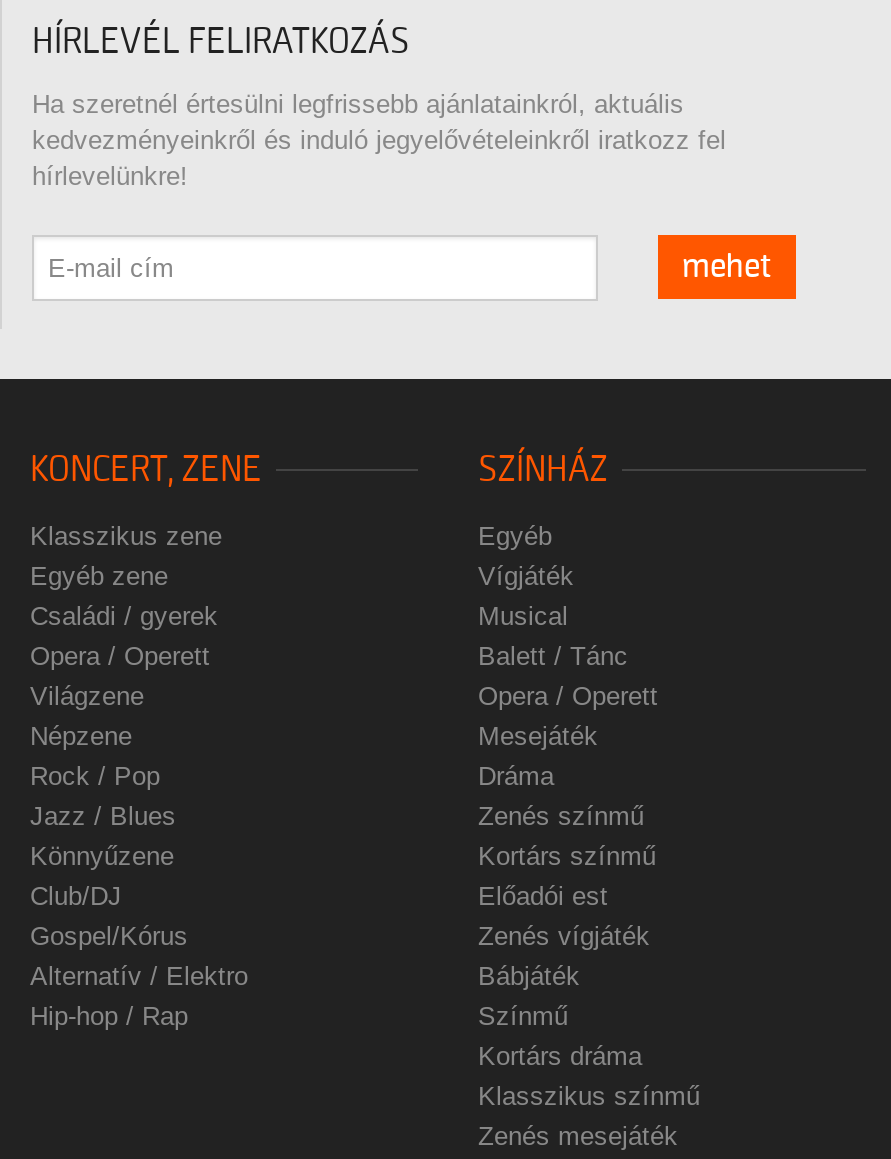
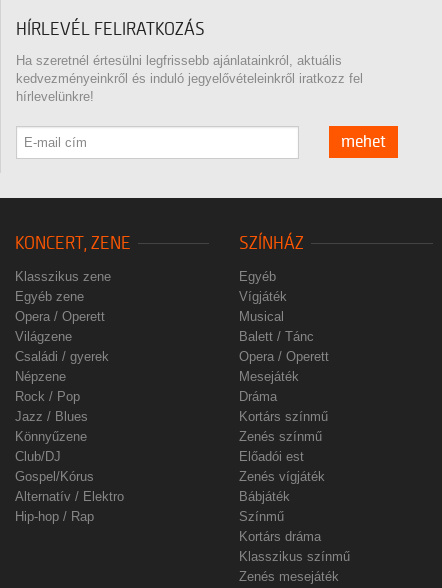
moved [30,601,218,631] -> [15,349,109,364]: Családi / gyerek
moved [30,641,210,711] -> [15,309,105,344]: Opera / Operett | Világzene
moved [478,801,644,831] -> [239,429,322,444]: Zenés színmű
moved [478,841,656,871] -> [239,409,328,424]: Kortárs színmű

